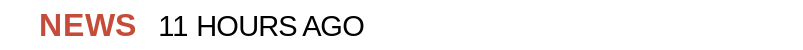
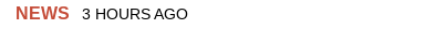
[39,7,364,41] NEWS 11 HOURS AGO -> [15,4,188,22] NEWS 3 HOURS AGO

